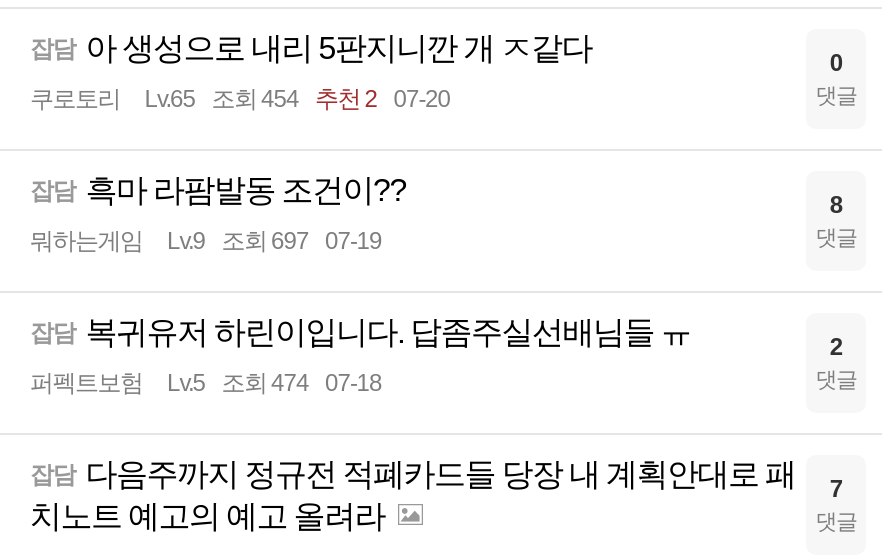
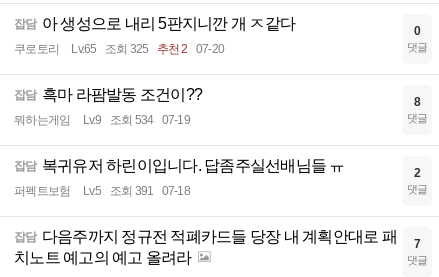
[30,85,450,113] 쿠로토리 Lv.65 조회 454 추천 2 07-20 -> [14,42,224,56] 쿠로토리 Lv.65 조회 325 추천 2 07-20
[30,227,382,255] 뭐하는게임 Lv.9 조회 697 07-19 -> [14,113,190,127] 뭐하는게임 Lv.9 조회 534 07-19
[30,369,382,397] 퍼펙트보험 Lv.5 조회 474 07-18 -> [14,184,190,198] 퍼펙트보험 Lv.5 조회 391 07-18

